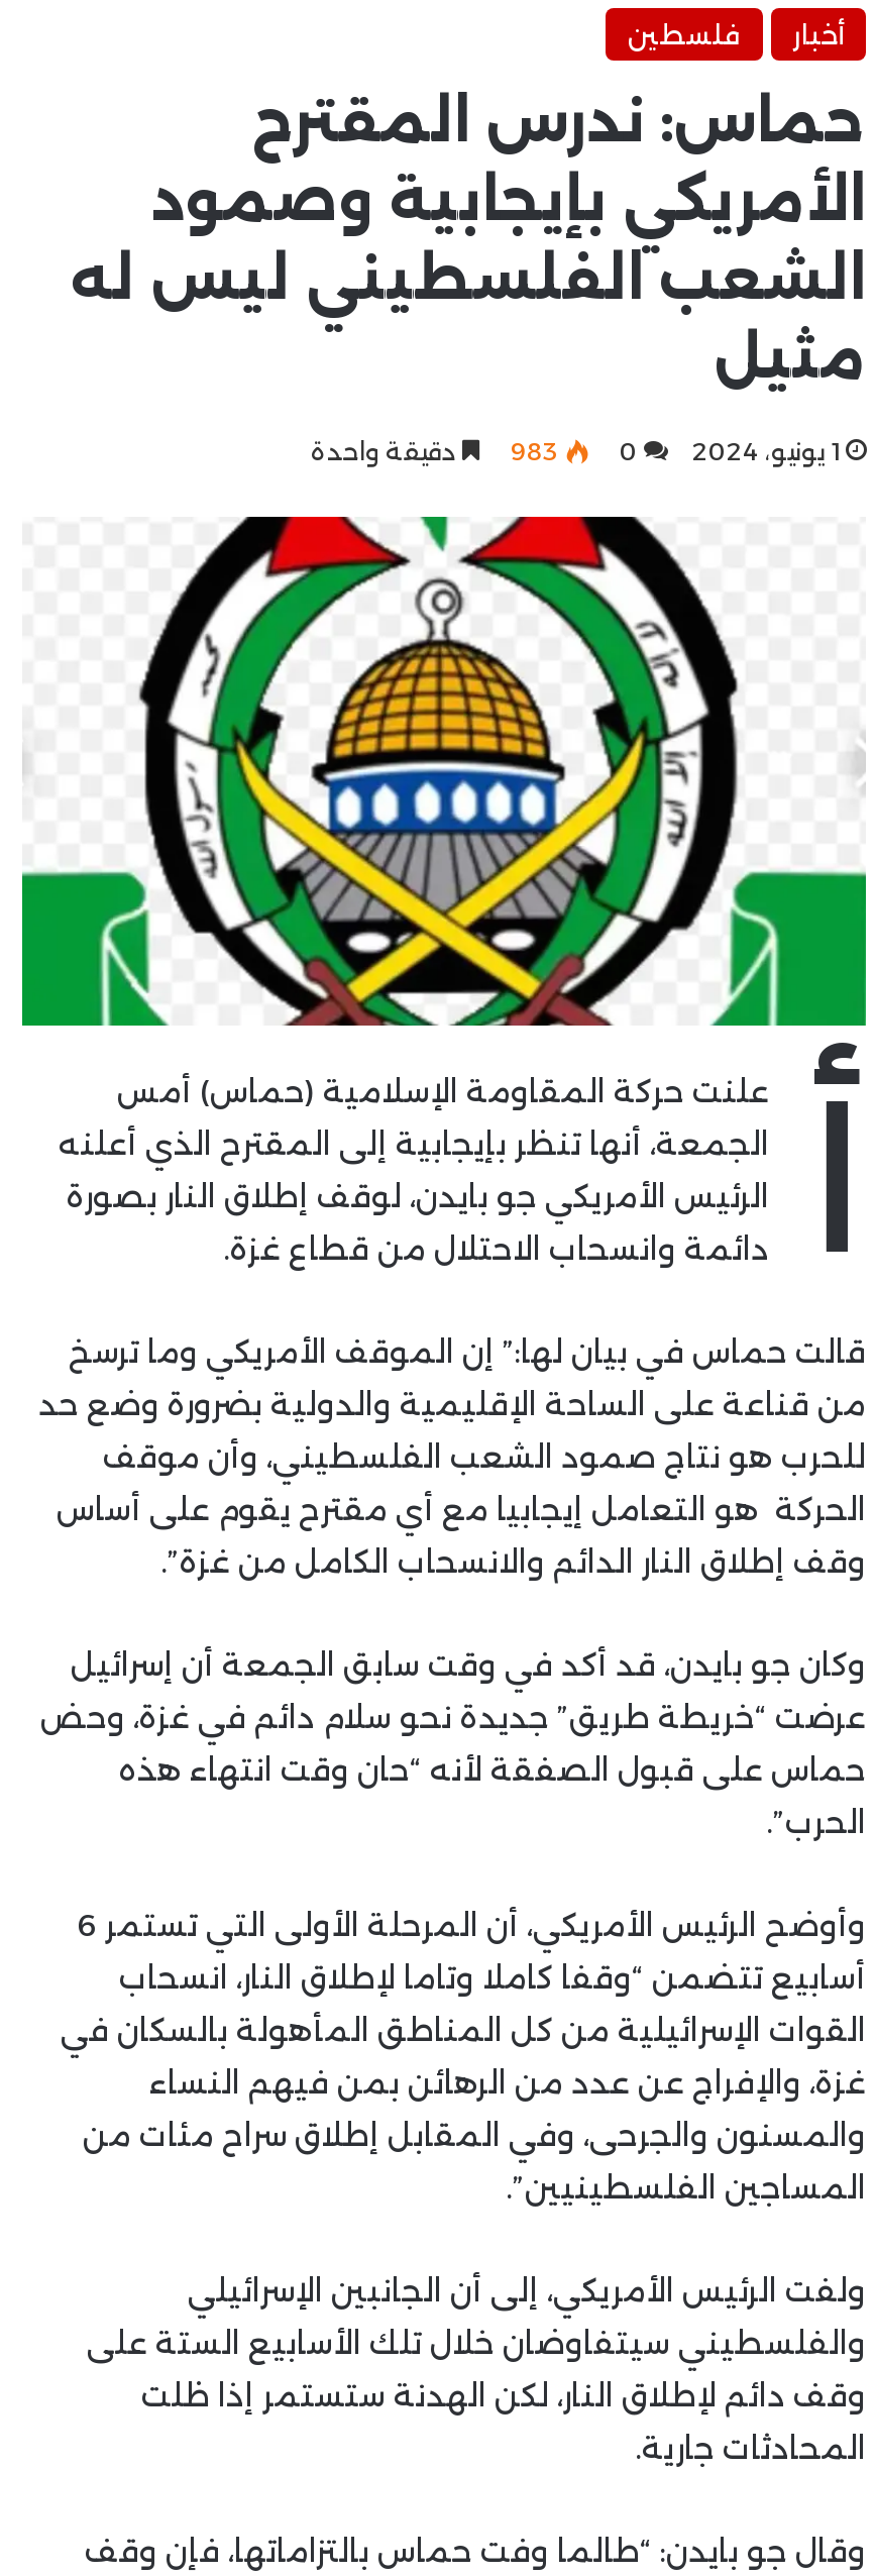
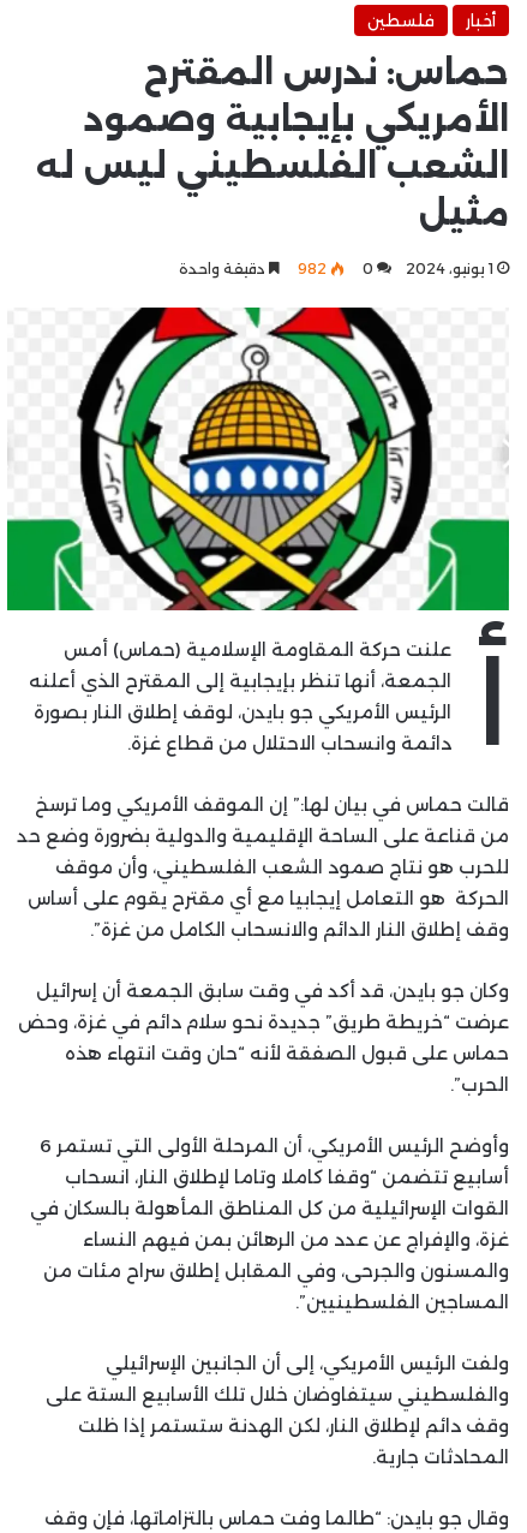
[311,436,638,466] 0 983 دقيقة واحدة -> [179,260,373,278] 0 982 دقيقة واحدة

